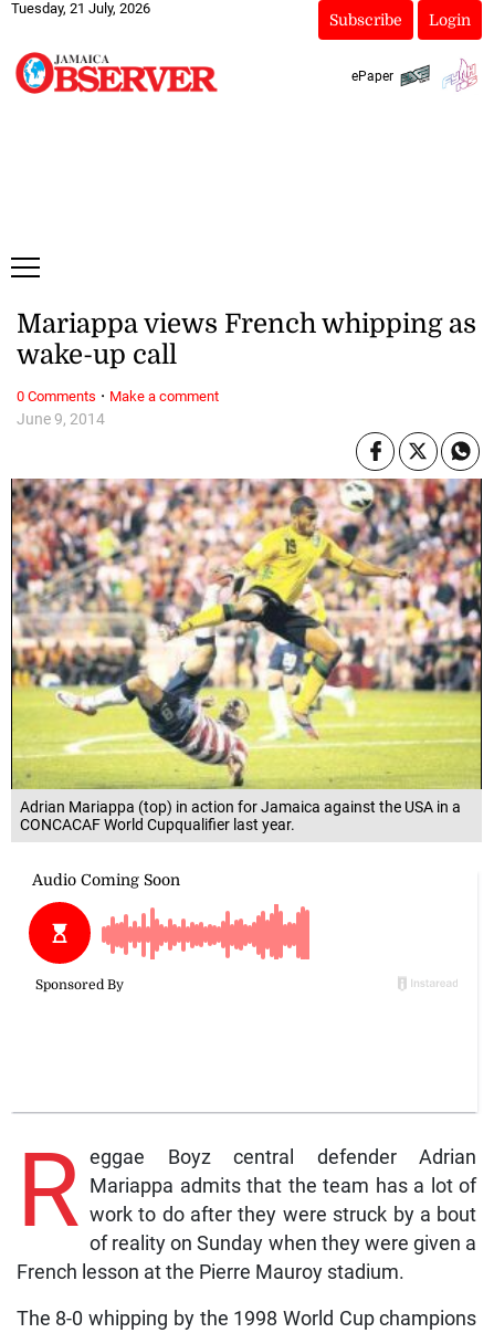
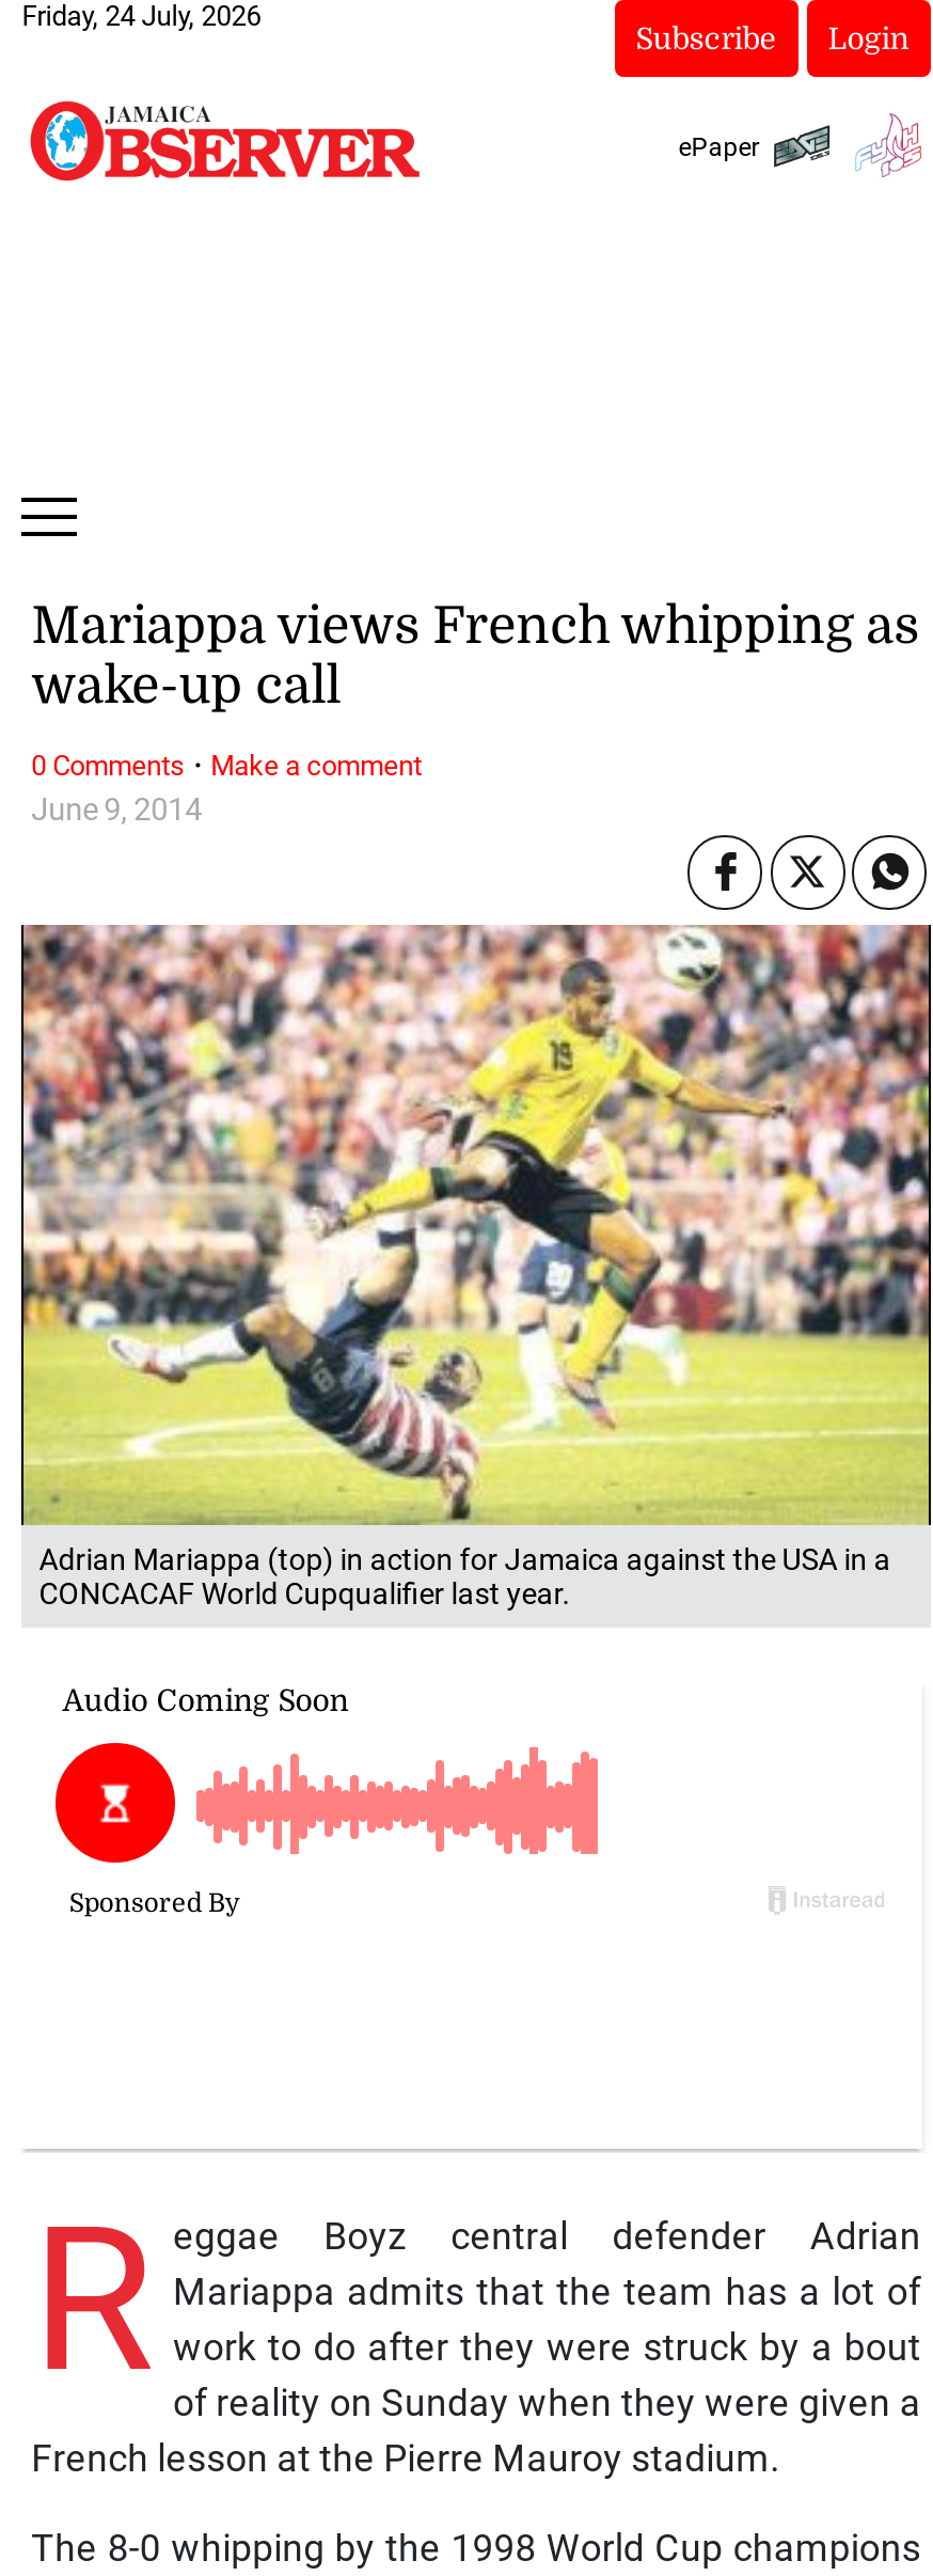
[11,0,151,17] Tuesday, 21 July, 2026 -> [22,0,261,32] Friday, 24 July, 2026

